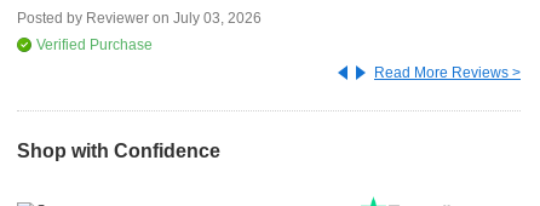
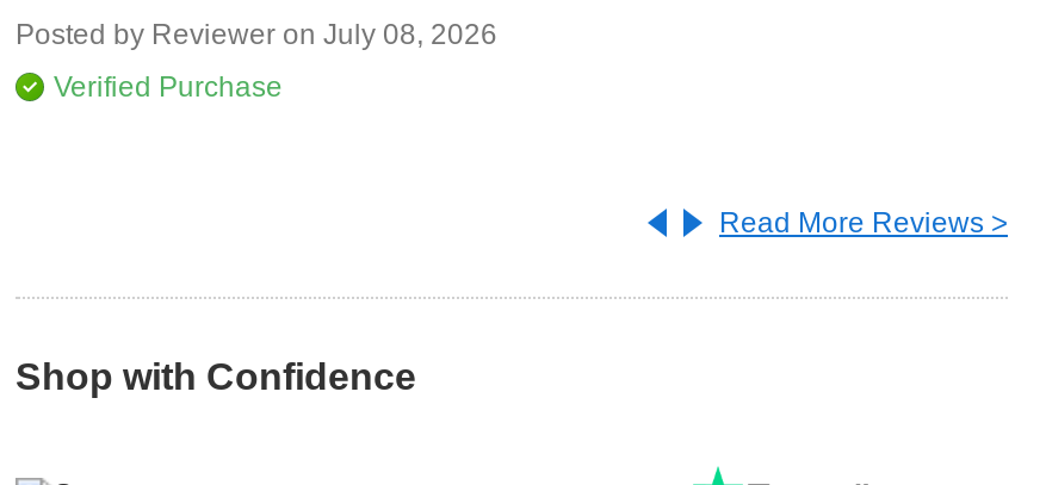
[17,10,262,27] Posted by Reviewer on July 03, 2026 -> [16,18,497,51] Posted by Reviewer on July 08, 2026

